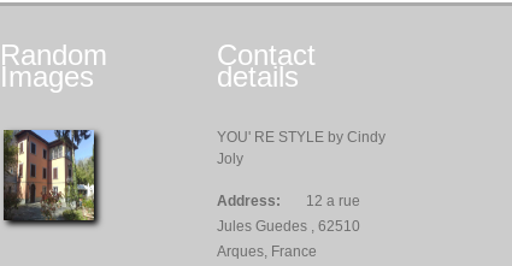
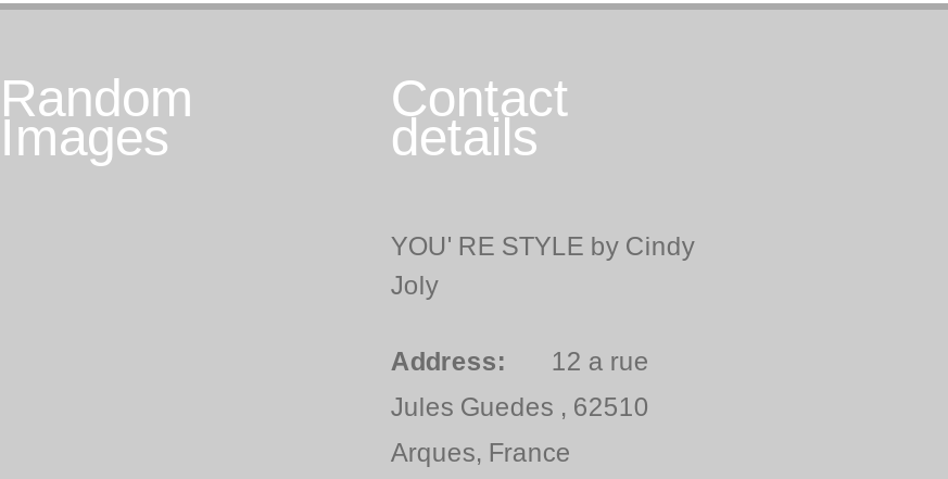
[4,129,101,227] [image] -> none

